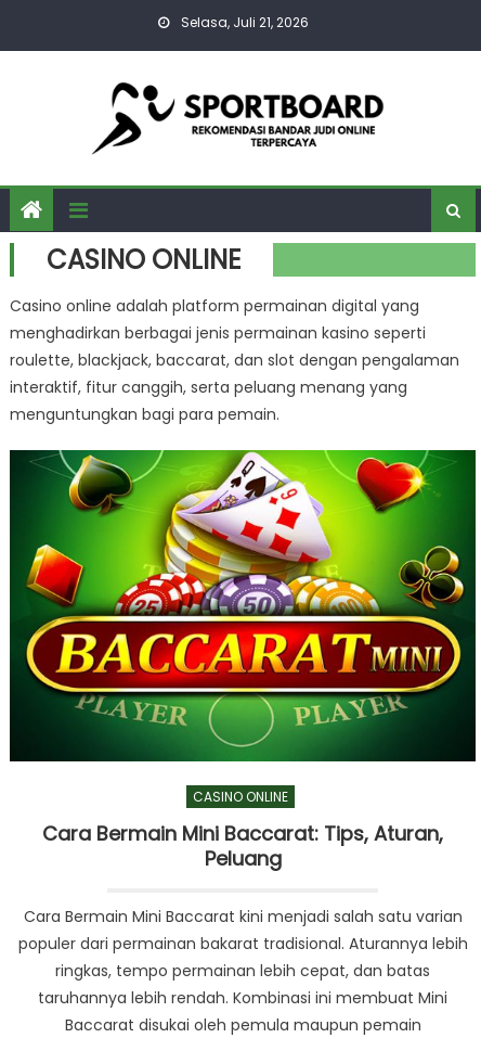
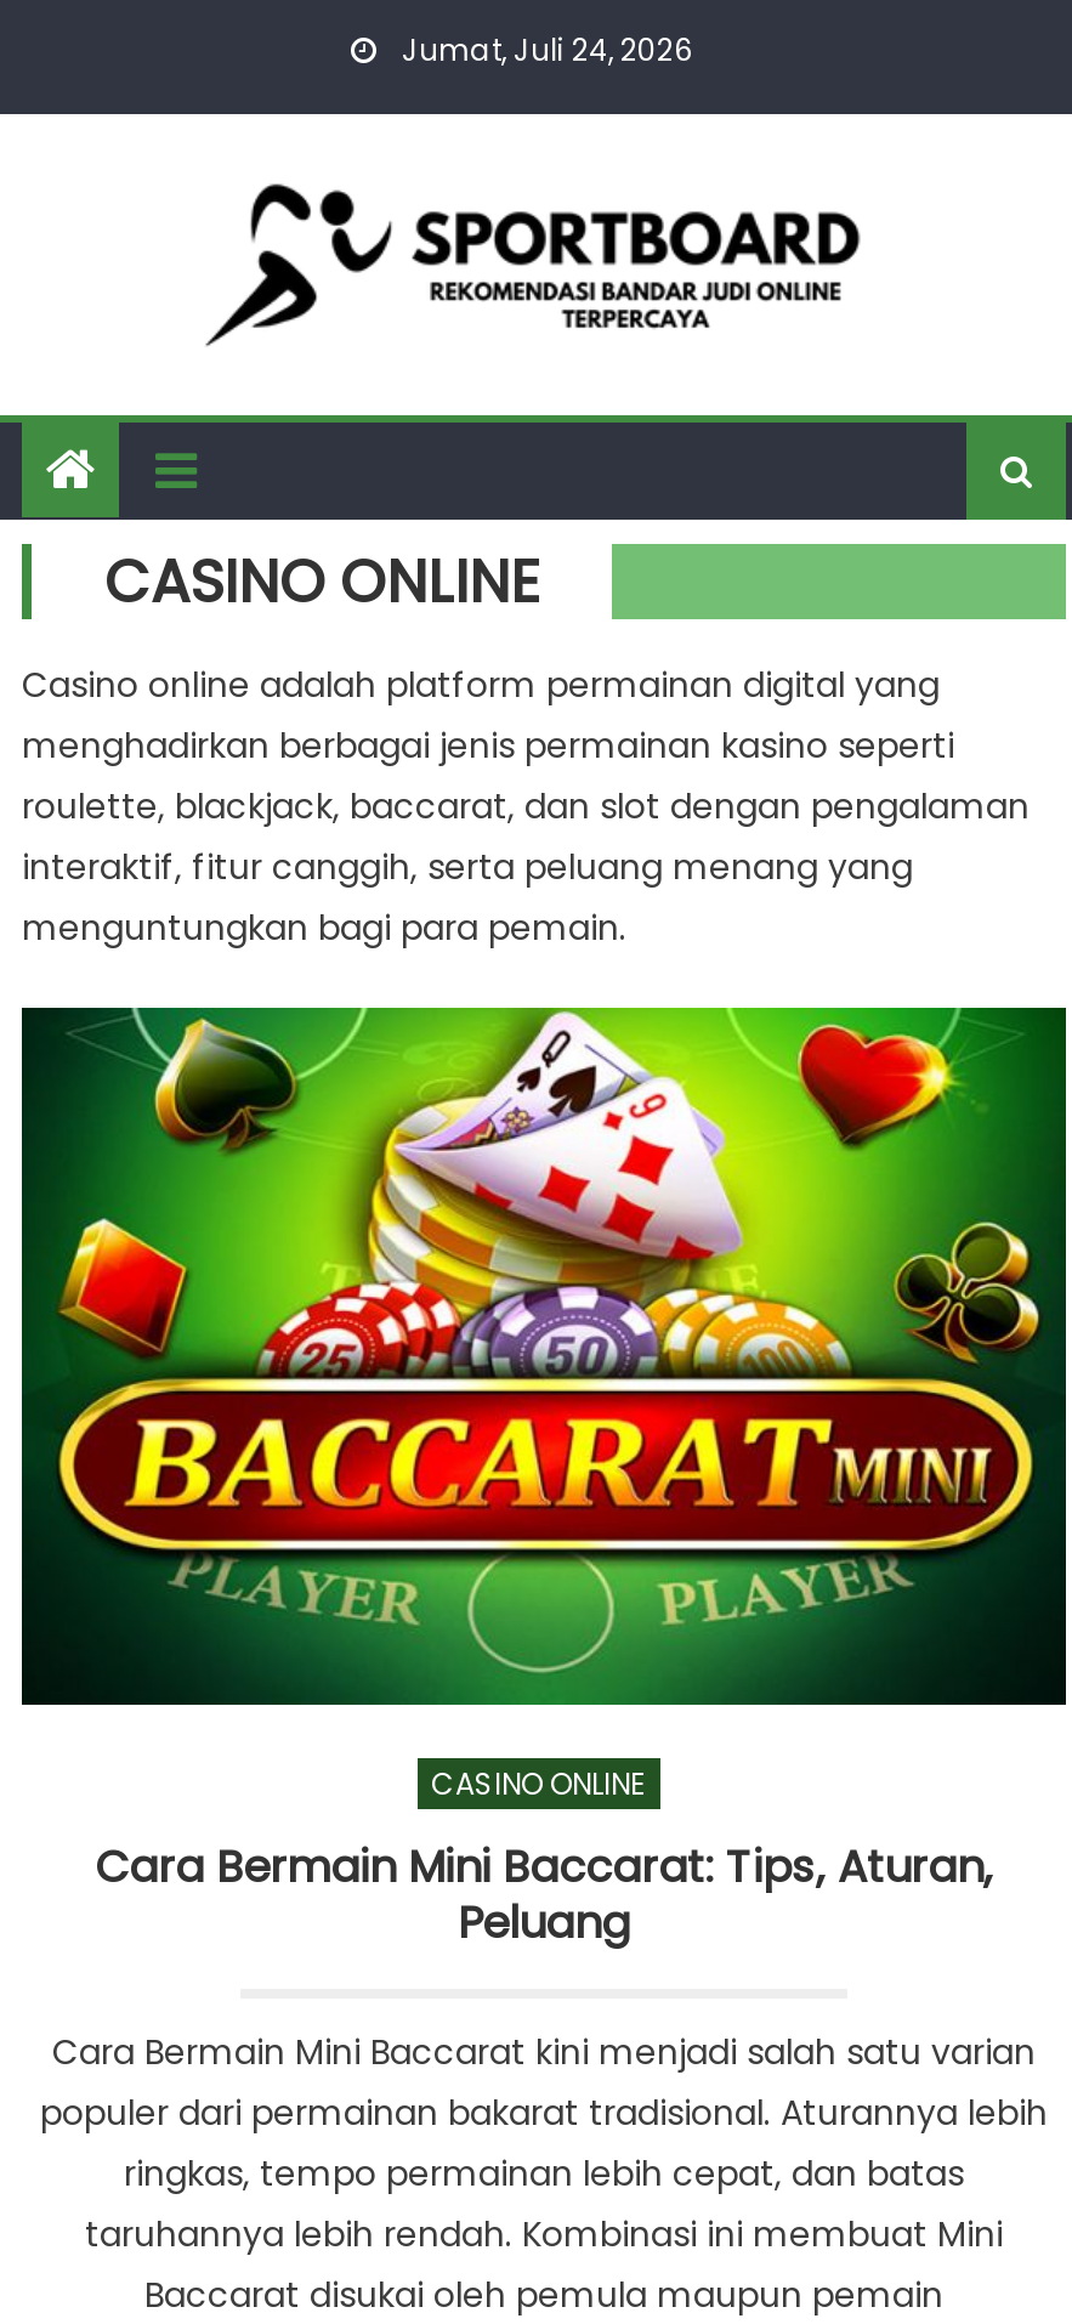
[177,13,308,31] Selasa, Juli 21, 2026 -> [395,29,693,70] Jumat, Juli 24, 2026

